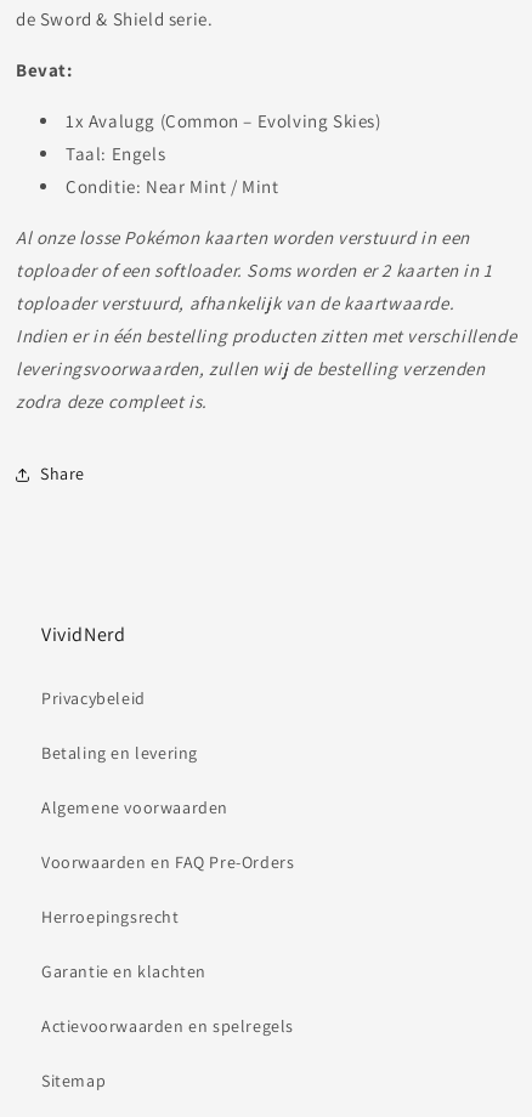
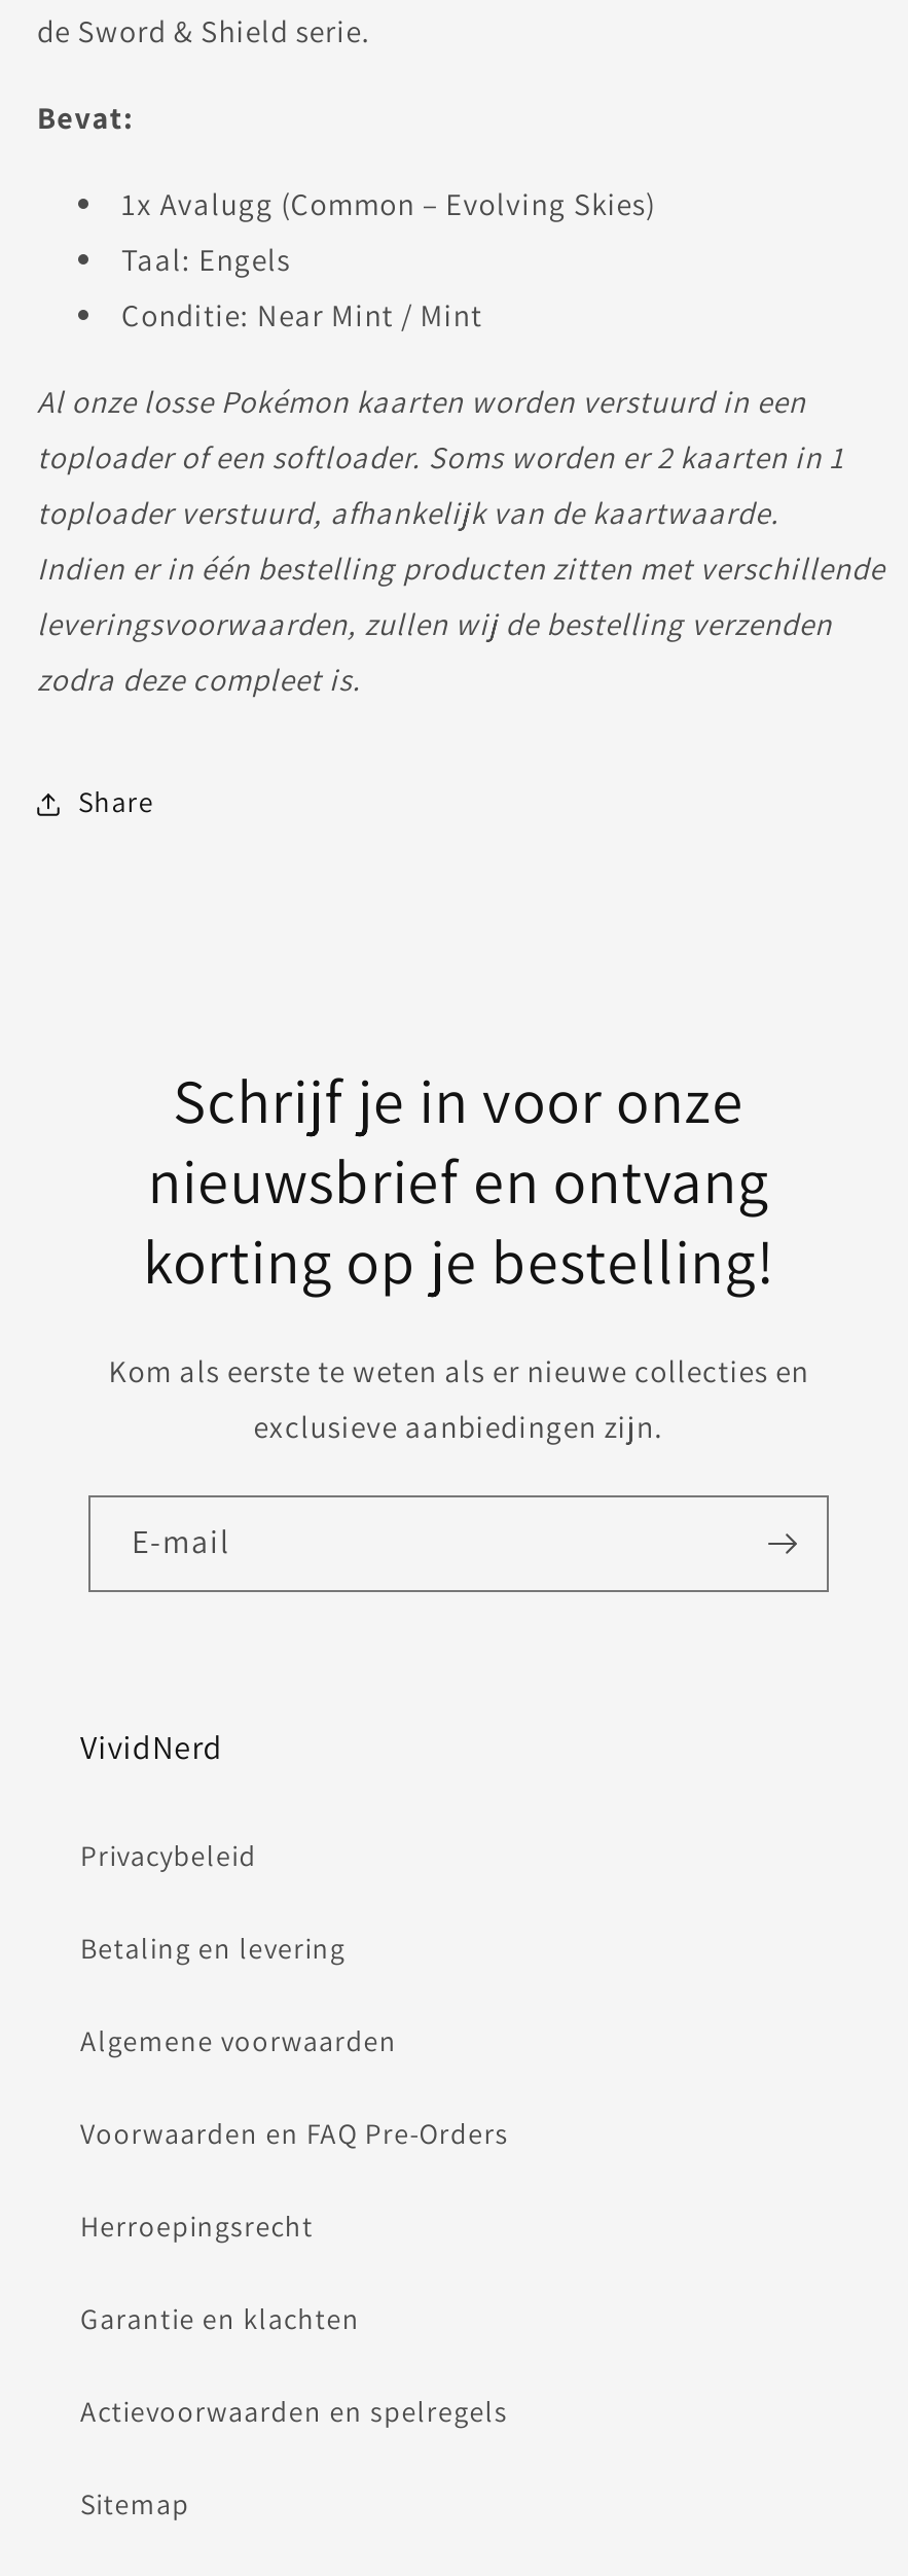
none -> [108,1058,809,1562] Schrijf je in voor onze | nieuwsbrief en ontvang | korting op je bestelling! | Kom als eerste te weten als er nieuwe collecties en | exclusieve aanbiedingen zijn. | E‑mail

